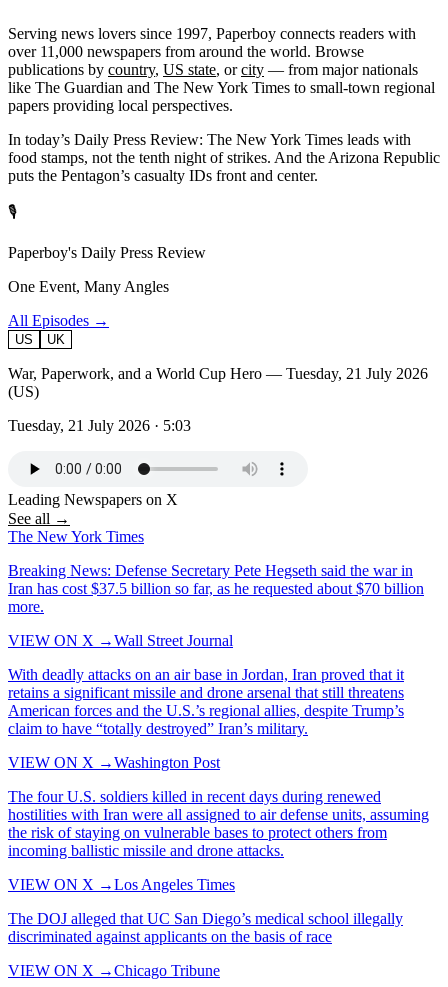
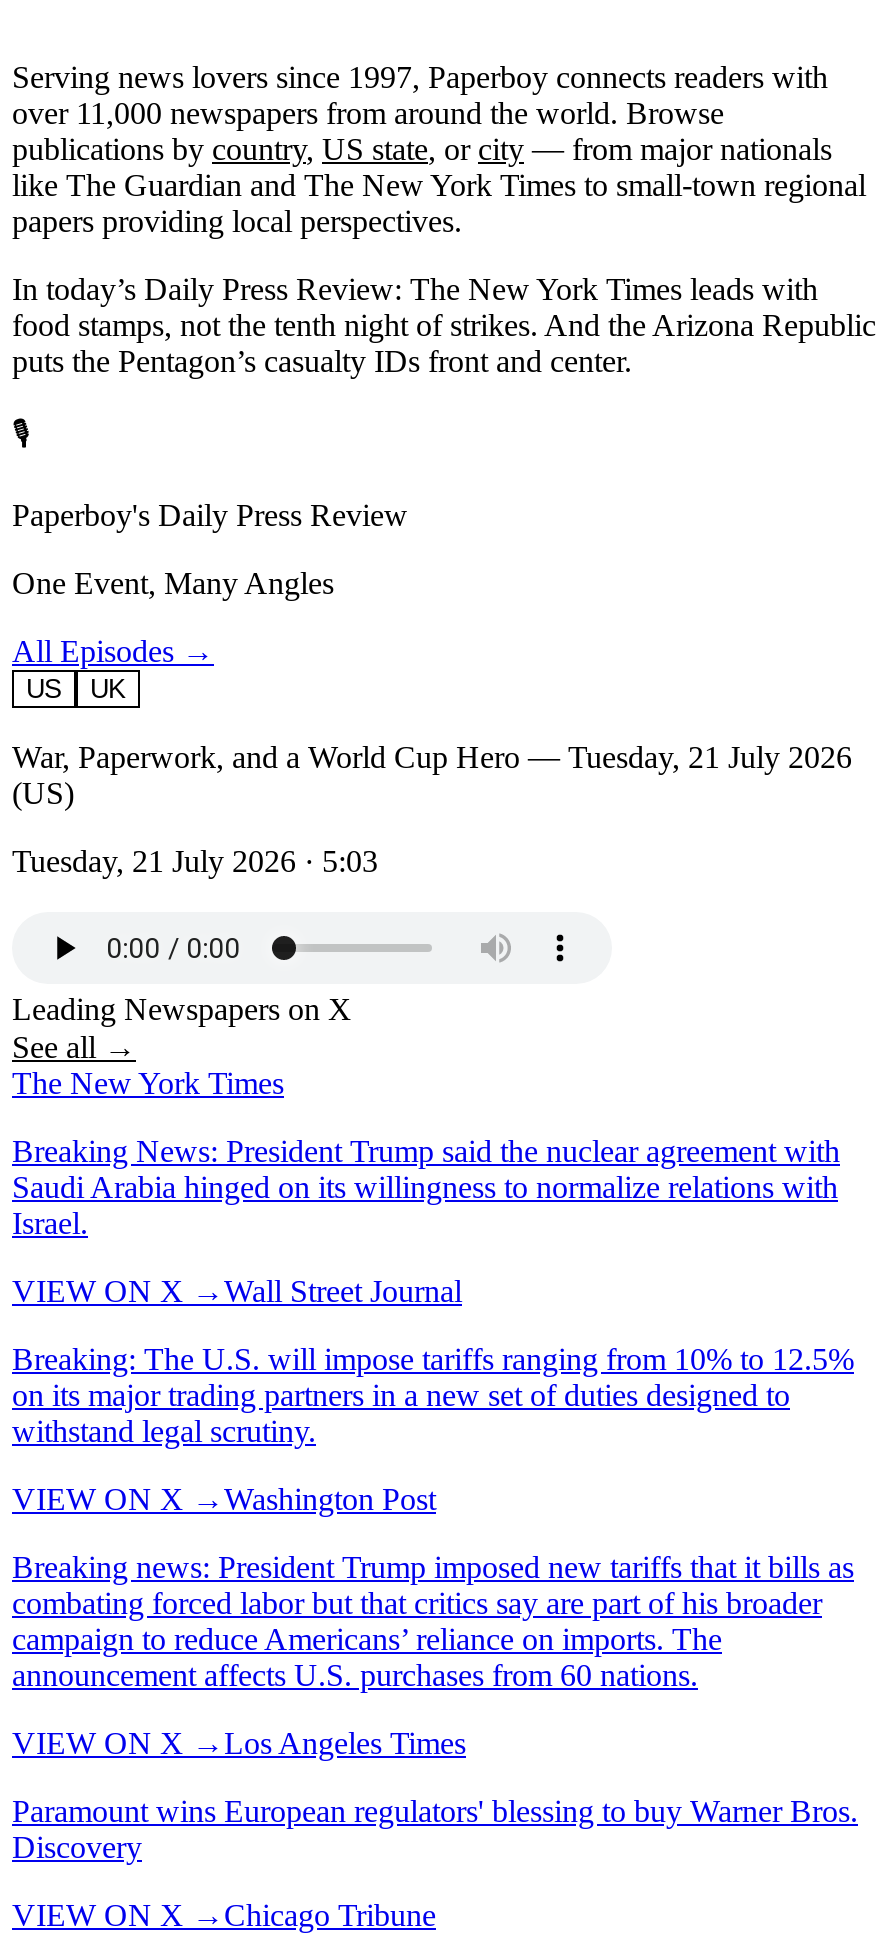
[8,562,424,615] Breaking News: Defense Secretary Pete Hegseth said the war in | Iran has cost $37.5 billion so far, as he requested about $70 billion | more. -> [12,1133,840,1239] Breaking News: President Trump said the nuclear agreement with | Saudi Arabia hinged on its willingness to normalize relations with | Israel.
[8,666,404,737] With deadly attacks on an air base in Jordan, Iran proved that it | retains a significant missile and drone arsenal that still threatens | American forces and the U.S.’s regional allies, despite Trump’s | claim to have “totally destroyed” Iran’s military. -> [12,1341,854,1447] Breaking: The U.S. will impose tariffs ranging from 10% to 12.5% | on its major trading partners in a new set of duties designed to | withstand legal scrutiny.
[8,788,429,859] The four U.S. soldiers killed in recent days during renewed | hostilities with Iran were all assigned to air defense units, assuming | the risk of staying on vulnerable bases to protect others from | incoming ballistic missile and drone attacks. -> [12,1549,854,1691] Breaking news: President Trump imposed new tariffs that it bills as | combating forced labor but that critics say are part of his broader | campaign to reduce Americans’ reliance on imports. The | announcement affects U.S. purchases from 60 nations.
[8,910,403,945] The DOJ alleged that UC San Diego’s medical school illegally | discriminated against applicants on the basis of race -> [12,1793,858,1863] Paramount wins European regulators' blessing to buy Warner Bros. | Discovery

